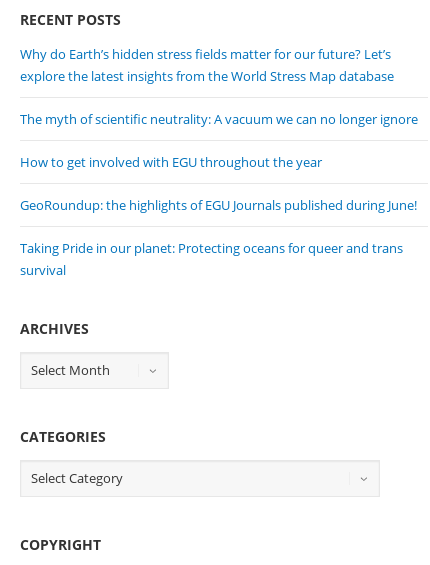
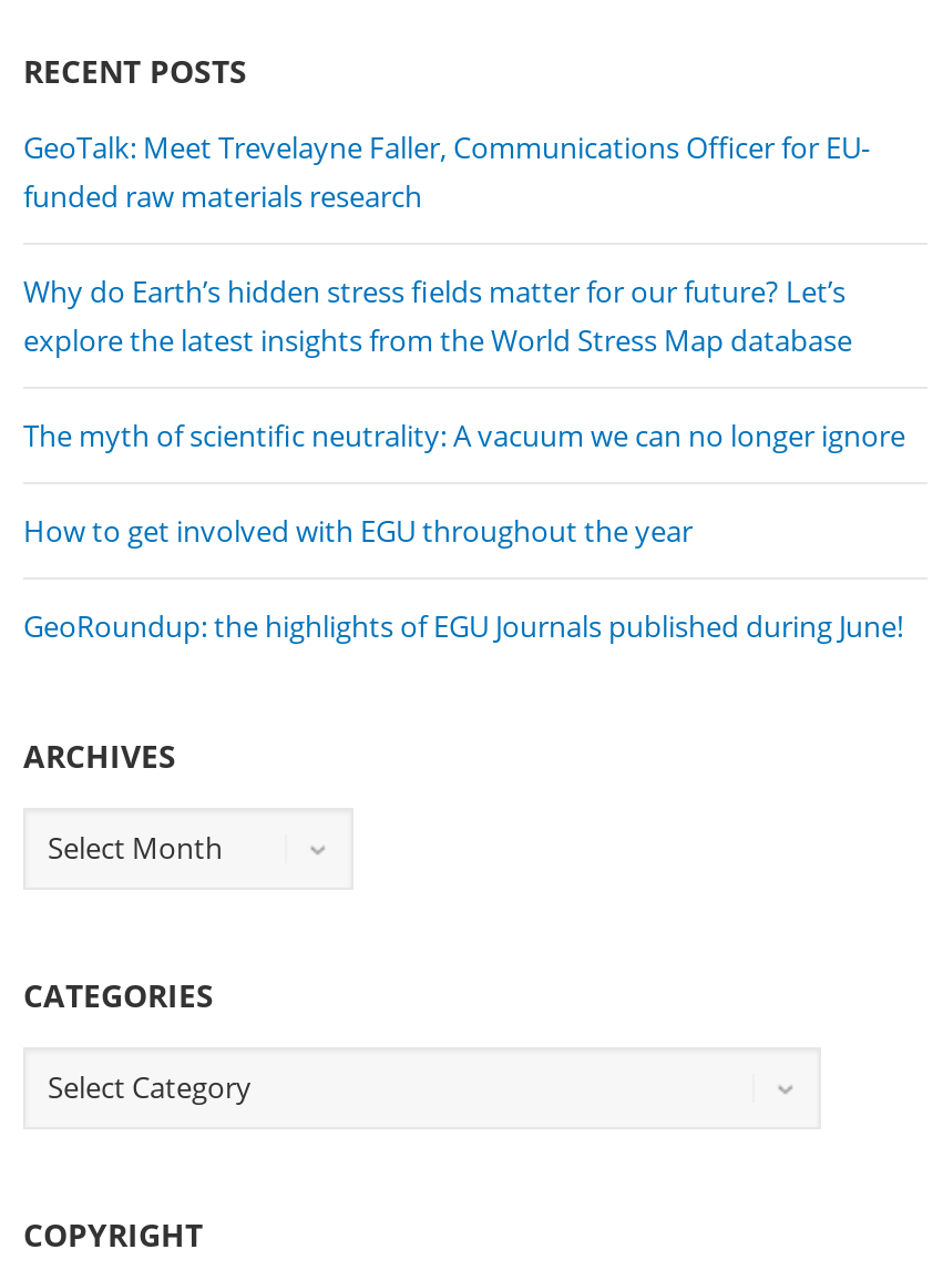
none -> [23,129,870,217] GeoTalk: Meet Trevelayne Faller, Communications Officer for EU- | funded raw materials research
moved [20,45,418,214] -> [23,273,905,647]: Why do Earth’s hidden stress fields matter for our future? Let’s | explore the latest insights from the World Stress Map database | The myth of scientific neutrality: A vacuum we can no longer ignore | How to get involved with EGU throughout the year | GeoRoundup: the highlights of EGU Journals published during June!
[20,239,403,279] Taking Pride in our planet: Protecting oceans for queer and trans | survival -> none

